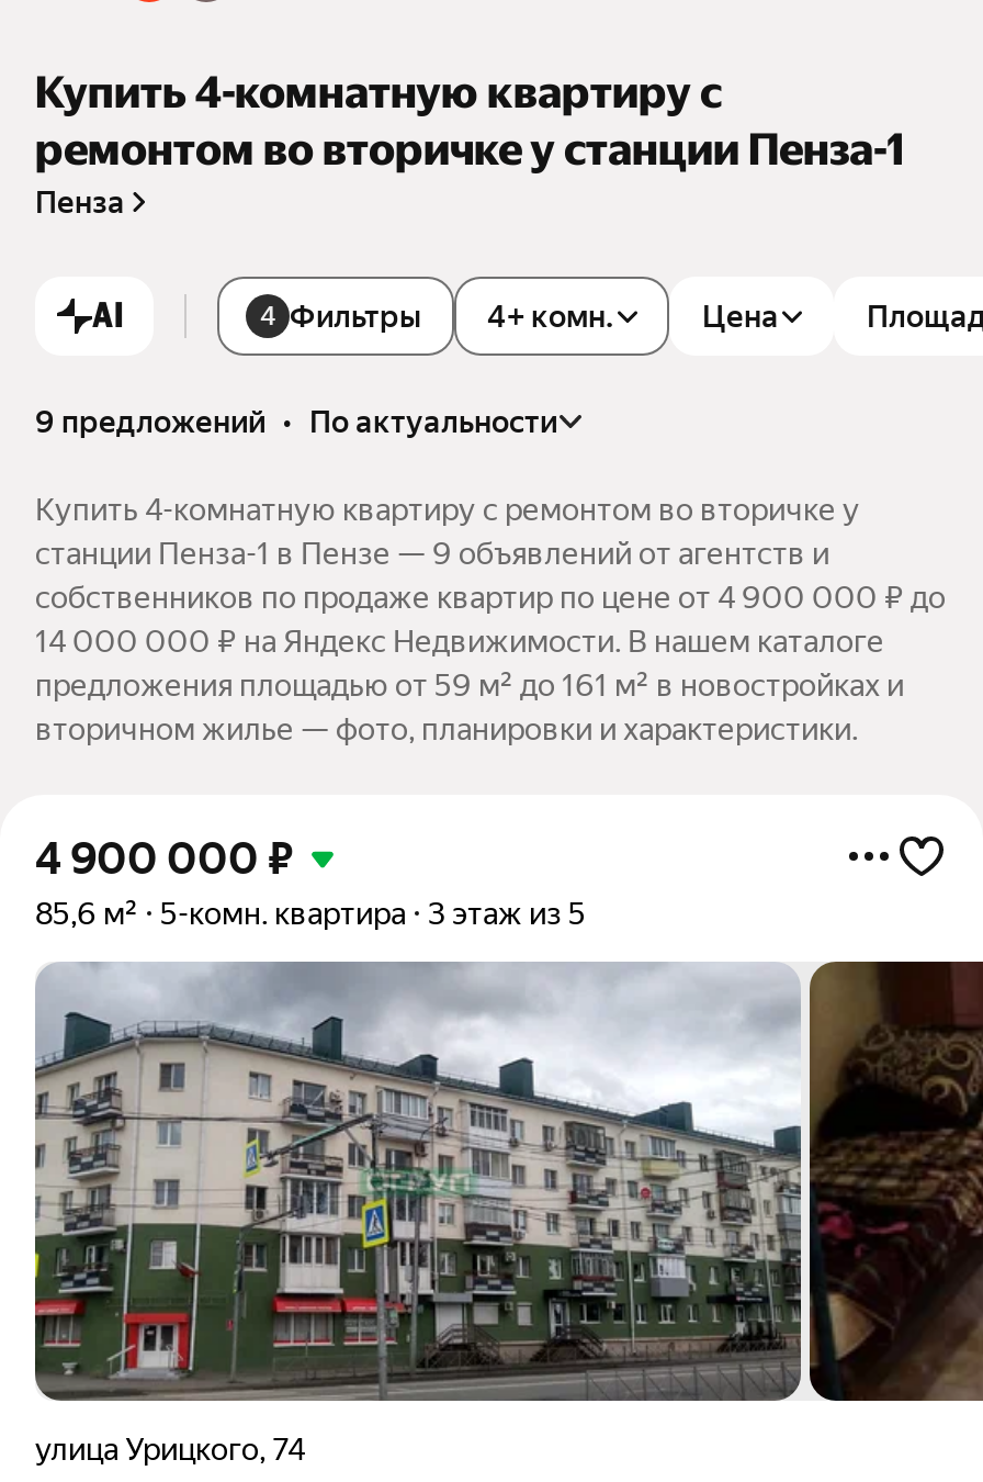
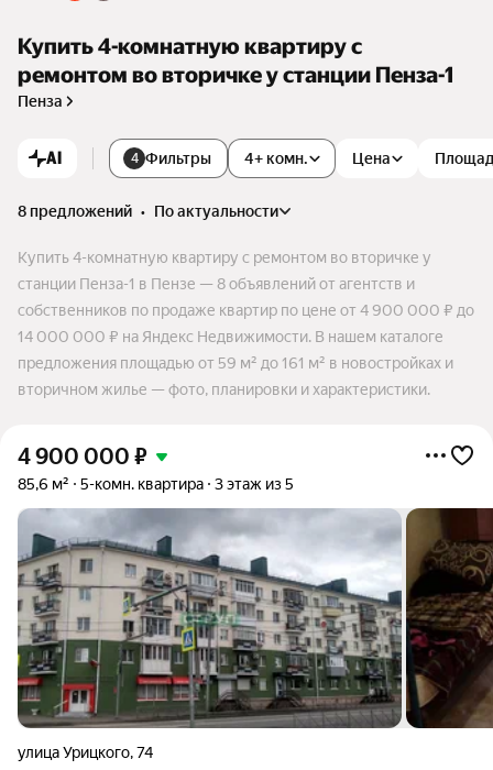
[35,404,557,440] 9 предложений • по актуальности -> [18,203,278,220] 8 предложений • по актуальности
[35,536,829,571] станции Пенза-1 в Пензе — 9 объявлений от агентств и -> [18,275,415,293] станции Пенза-1 в Пензе — 8 объявлений от агентств и

